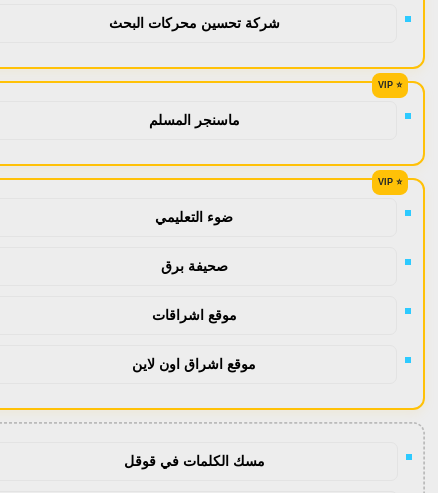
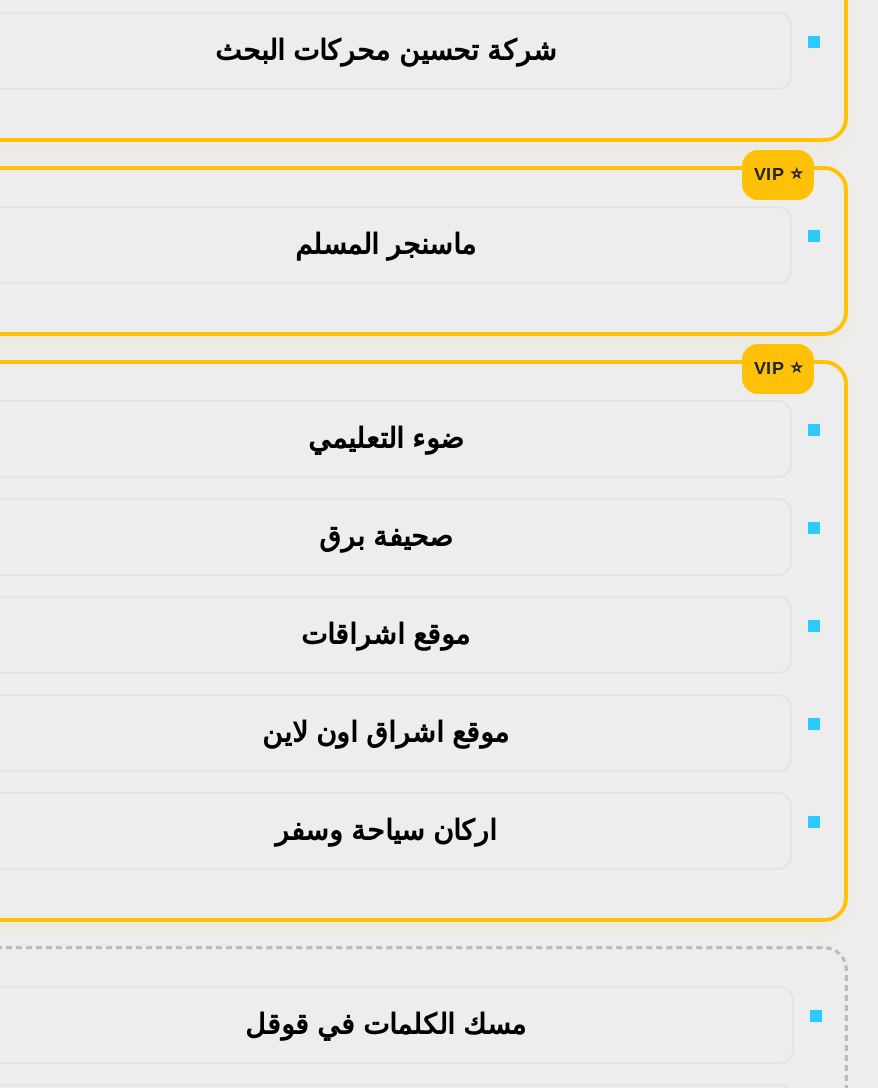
none -> [275,814,497,846] اركان سياحة وسفر

